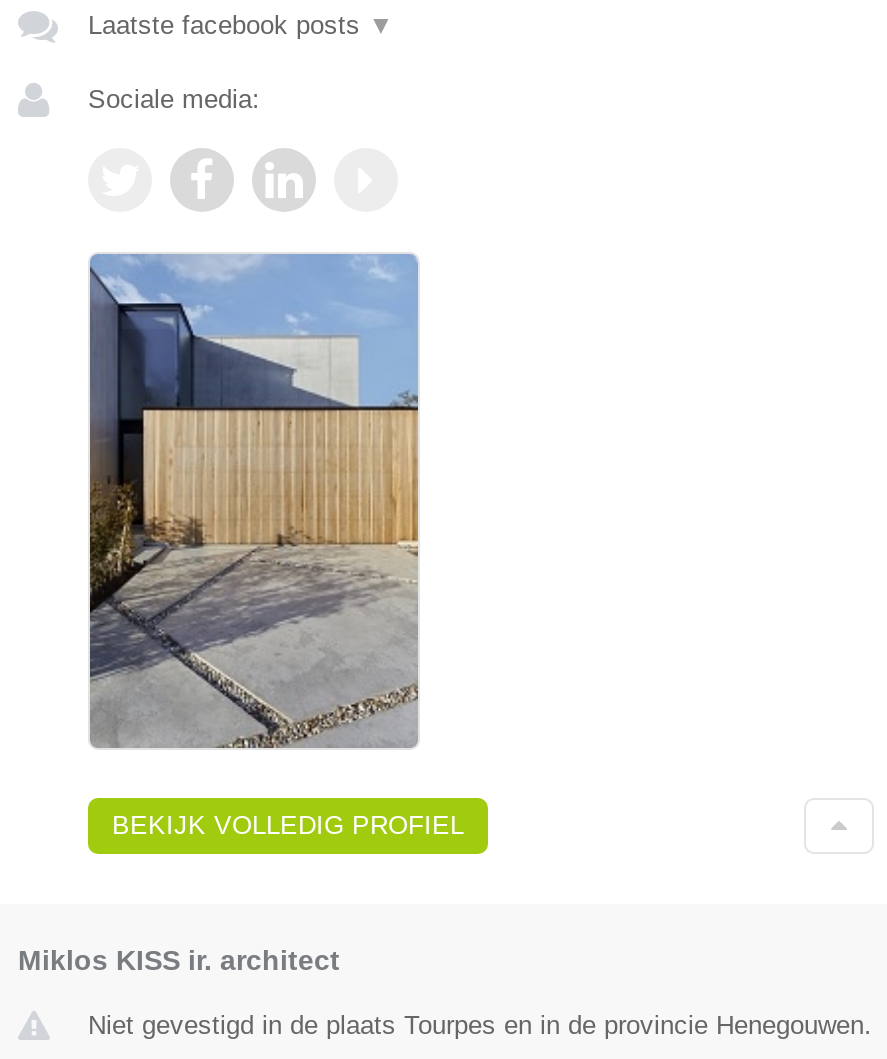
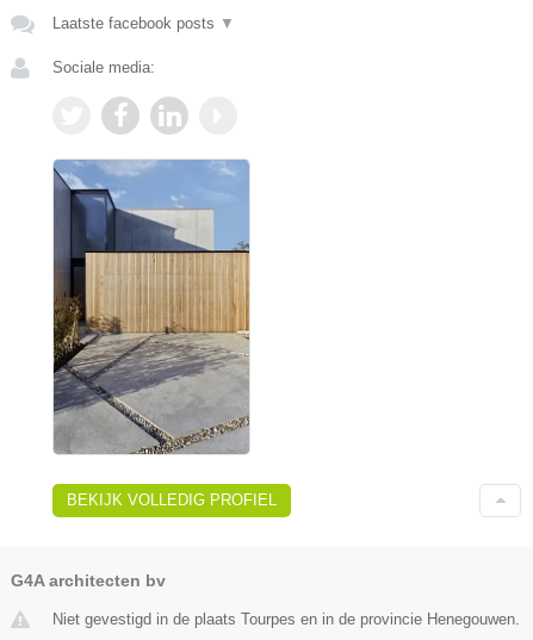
[18,945,340,977] Miklos KISS ir. architect -> [11,571,166,590] G4A architecten bv

